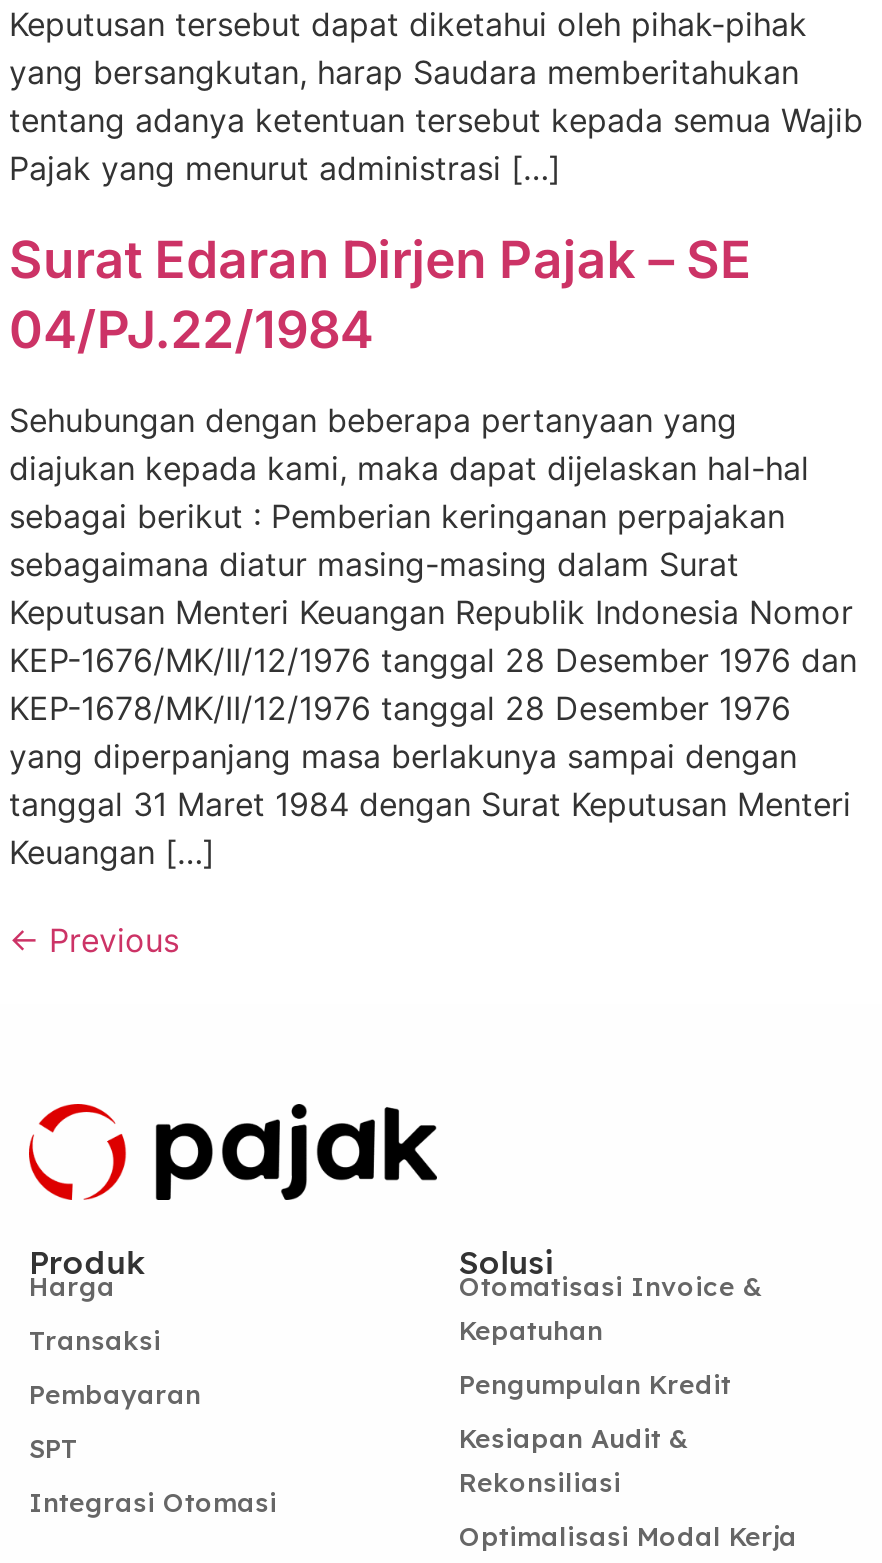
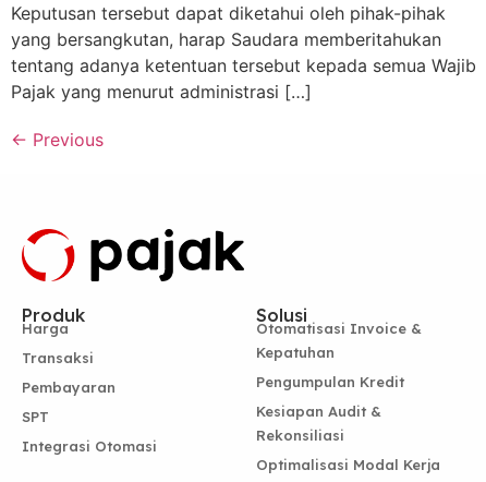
[9,228,857,872] Surat Edaran Dirjen Pajak – SE | 04/PJ.22/1984 | Sehubungan dengan beberapa pertanyaan yang | diajukan kepada kami, maka dapat dijelaskan hal-hal | sebagai berikut : Pemberian keringanan perpajakan | sebagaimana diatur masing-masing dalam Surat | Keputusan Menteri Keuangan Republik Indonesia Nomor | KEP-1676/MK/II/12/1976 tanggal 28 Desember 1976 dan | KEP-1678/MK/II/12/1976 tanggal 28 Desember 1976 | yang diperpanjang masa berlakunya sampai dengan | tanggal 31 Maret 1984 dengan Surat Keputusan Menteri | Keuangan […] -> none

